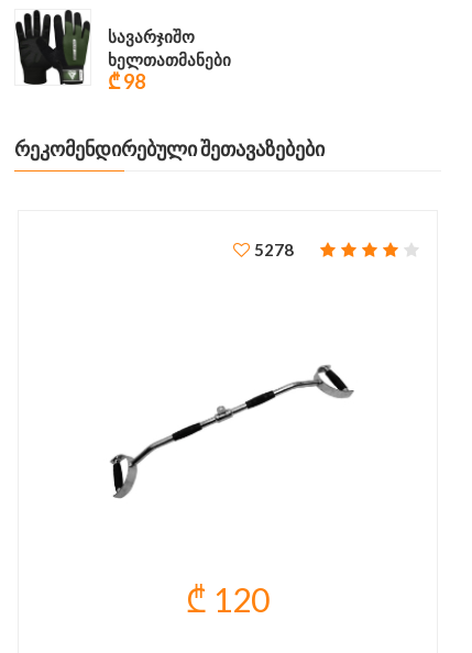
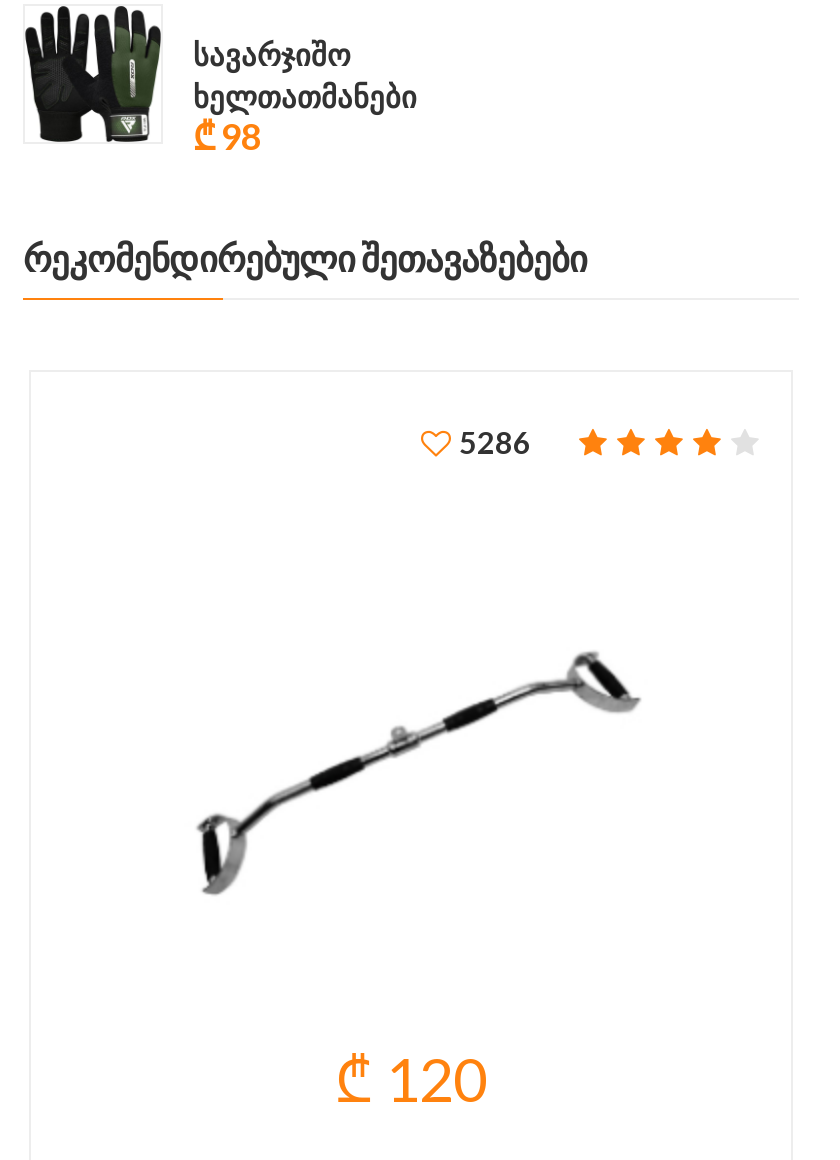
[251,240,297,259] 5278 -> [453,424,537,460] 5286

